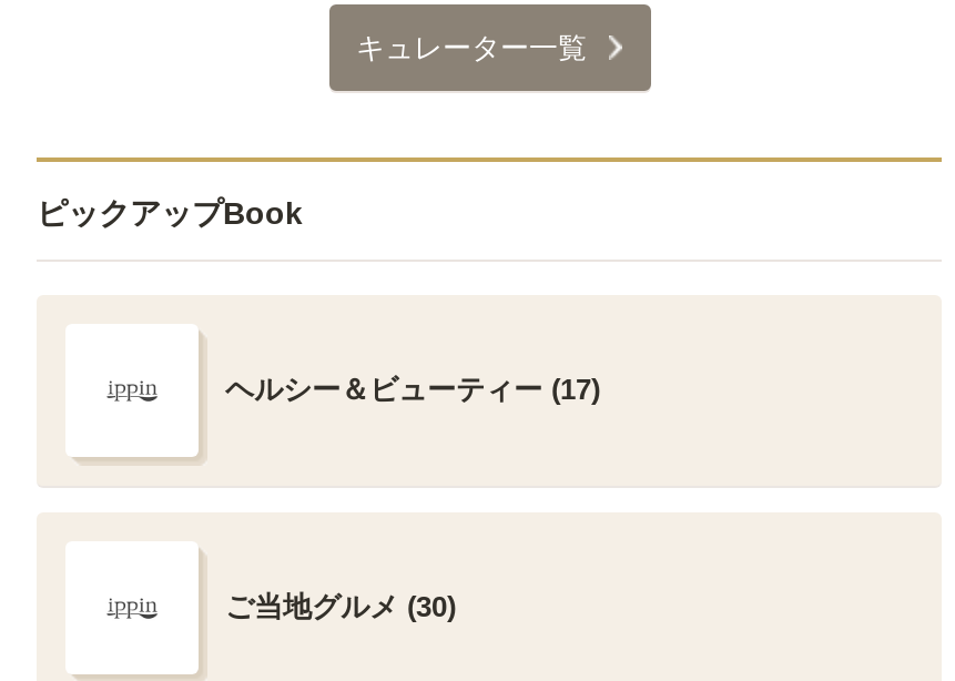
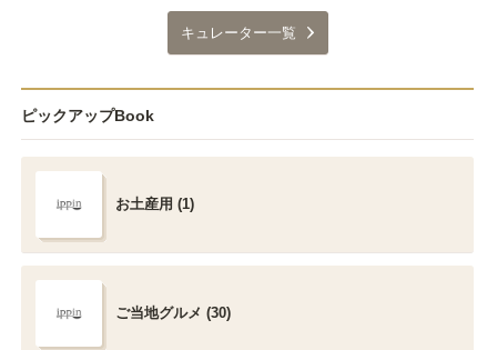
[225,373,600,406] ヘルシー＆ビューティー (17) -> [115,196,194,212] お土産用 (1)

